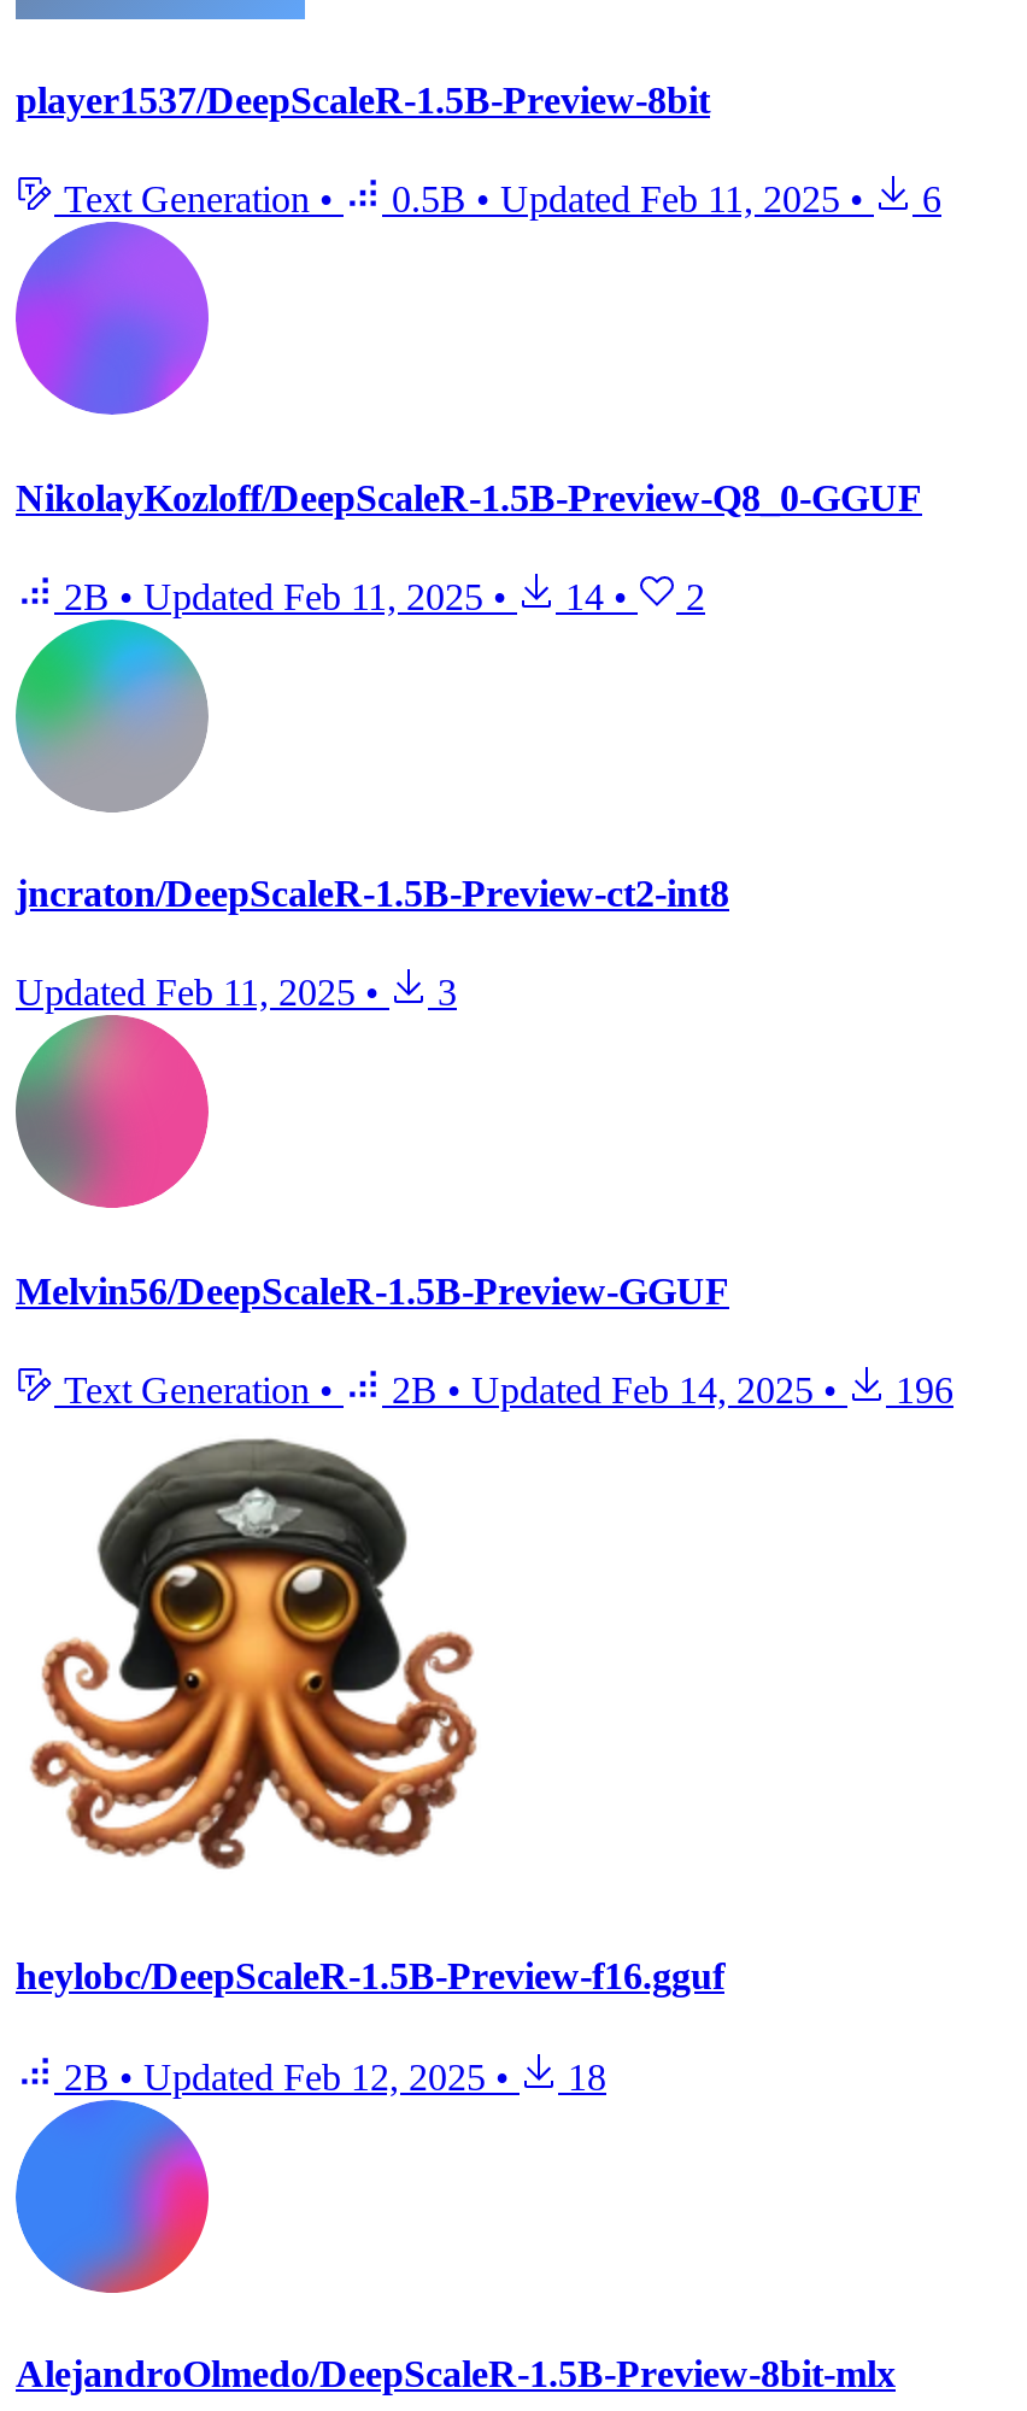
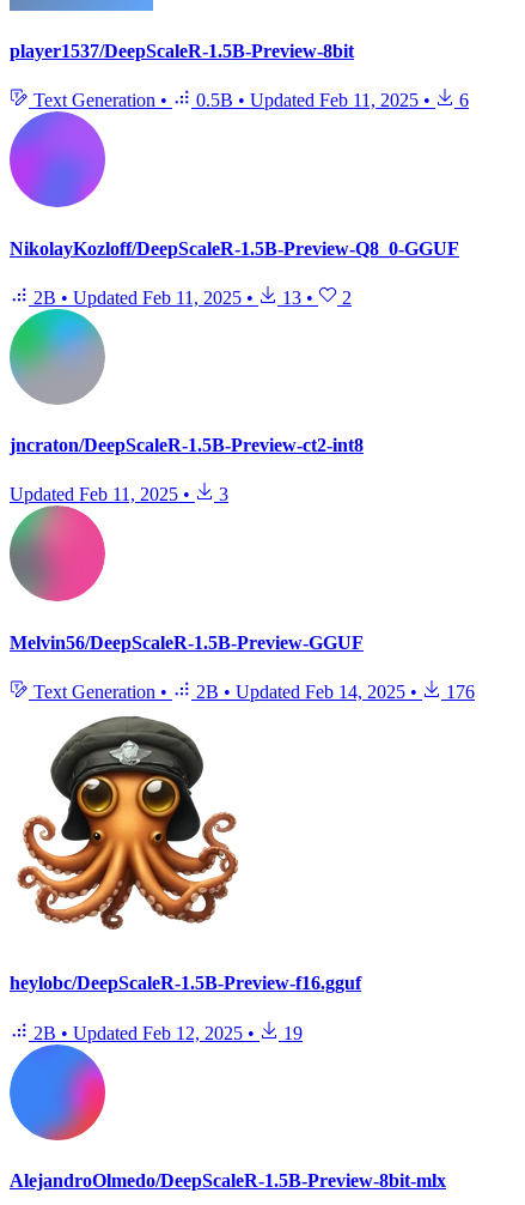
[54,576,705,617] 2B • Updated Feb 11, 2025 • 14 • 2 -> [29,287,352,308] 2B • Updated Feb 11, 2025 • 13 • 2
[54,1369,953,1410] Text Generation • 2B • Updated Feb 14, 2025 • 196 -> [29,682,475,702] Text Generation • 2B • Updated Feb 14, 2025 • 176
[54,2055,606,2096] 2B • Updated Feb 12, 2025 • 18 -> [29,1022,303,1043] 2B • Updated Feb 12, 2025 • 19

